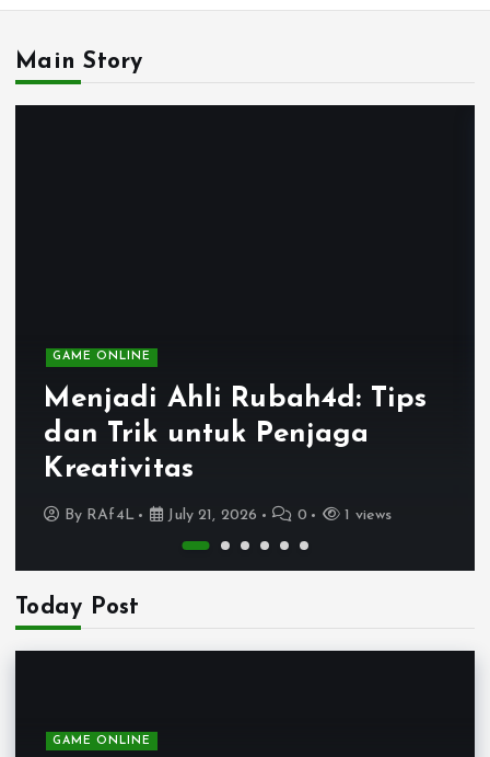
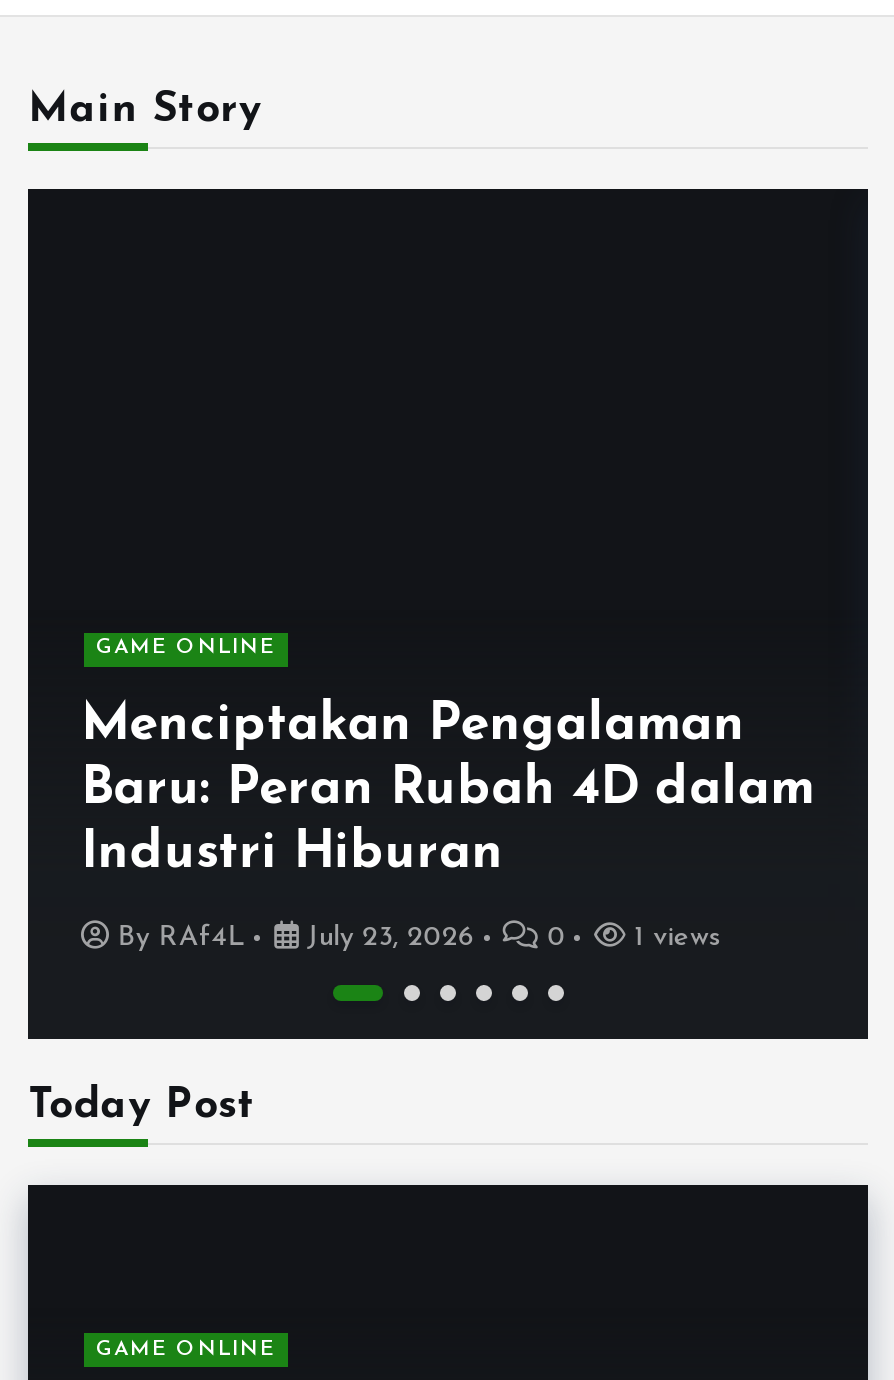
[44,384,427,484] Menjadi Ahli Rubah4d: Tips | dan Trik untuk Penjaga | Kreativitas -> [81,698,814,880] Menciptakan Pengalaman | Baru: Peran Rubah 4D dalam | Industri Hiburan
[60,507,257,523] By RAf4L July 21, 2026 -> [109,923,474,953] By RAf4L July 23, 2026

